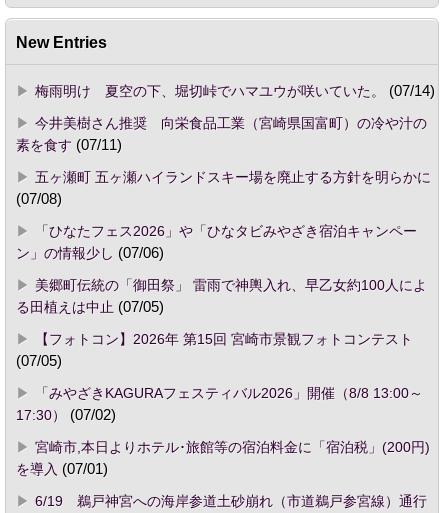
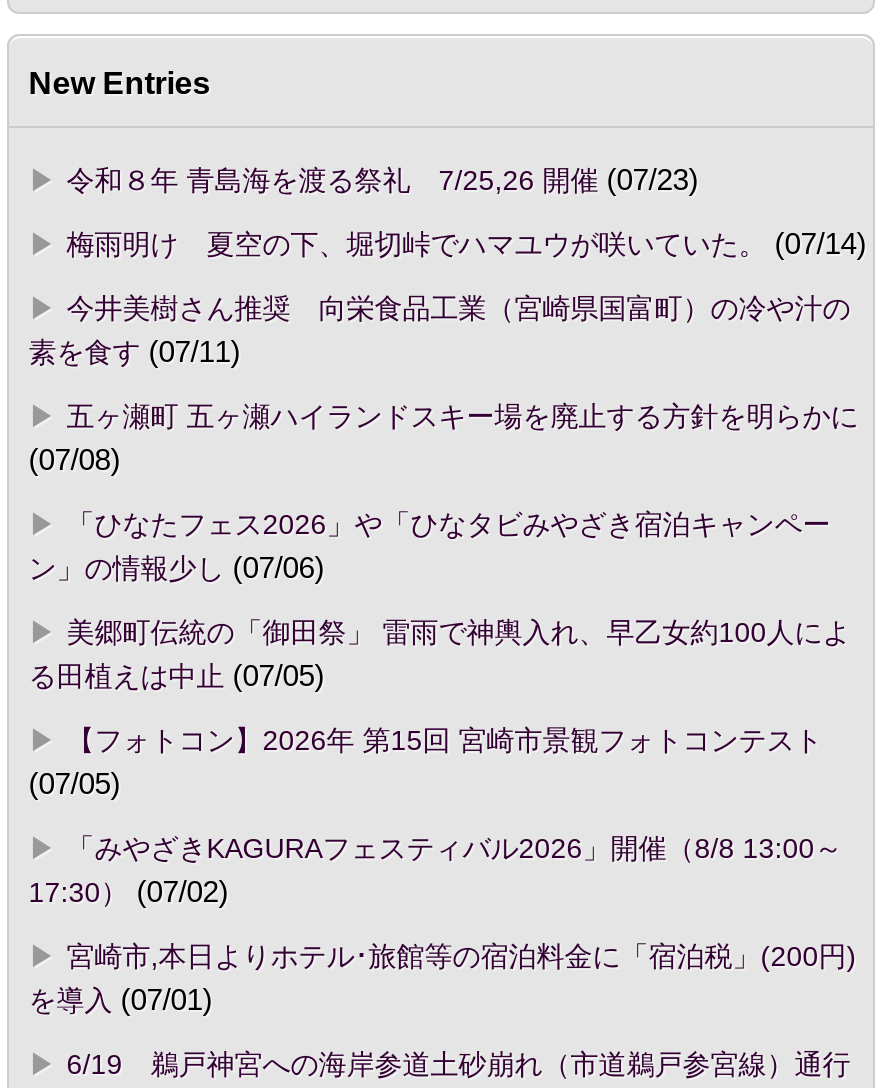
none -> [66,164,698,196] 令和８年 青島海を渡る祭礼 7/25,26 開催(07/23)

